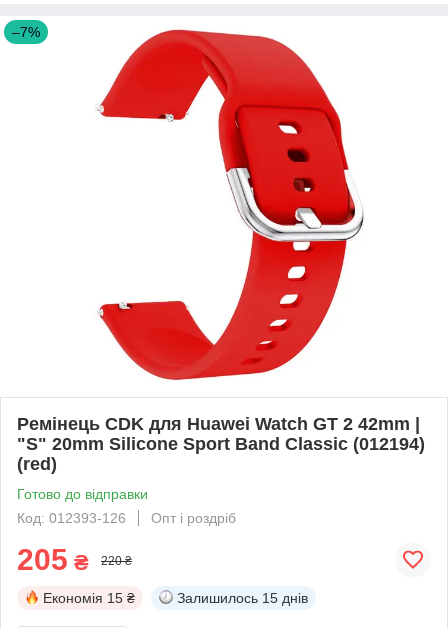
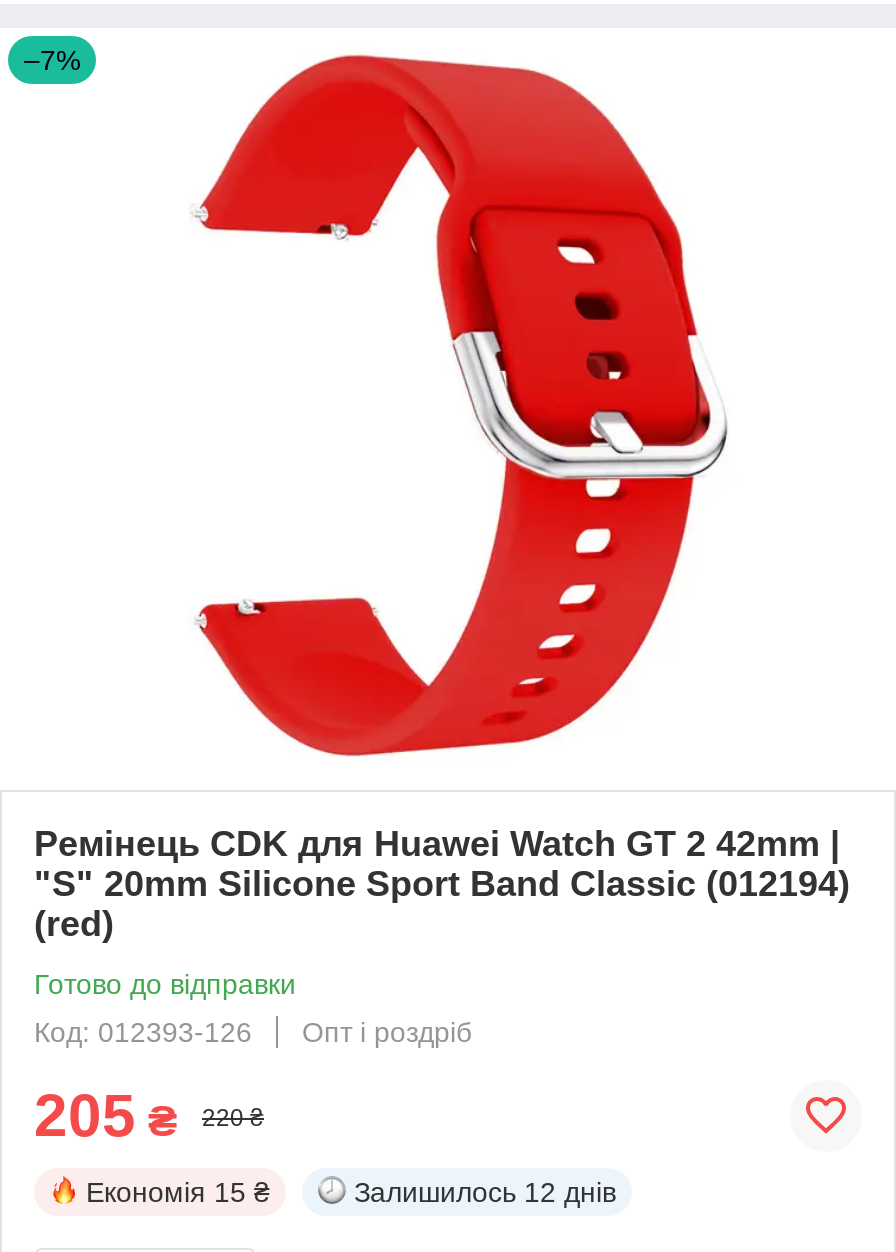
[177,590,308,606] Залишилось 15 днів -> [354,1176,616,1208] Залишилось 12 днів

